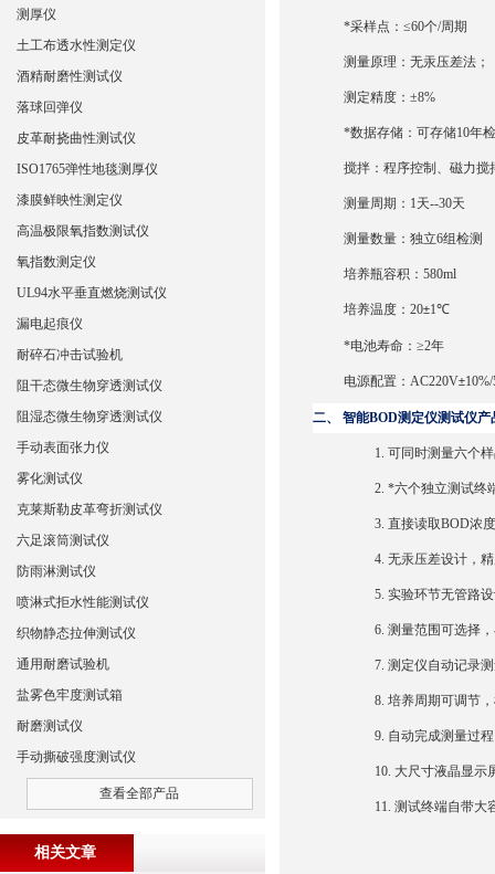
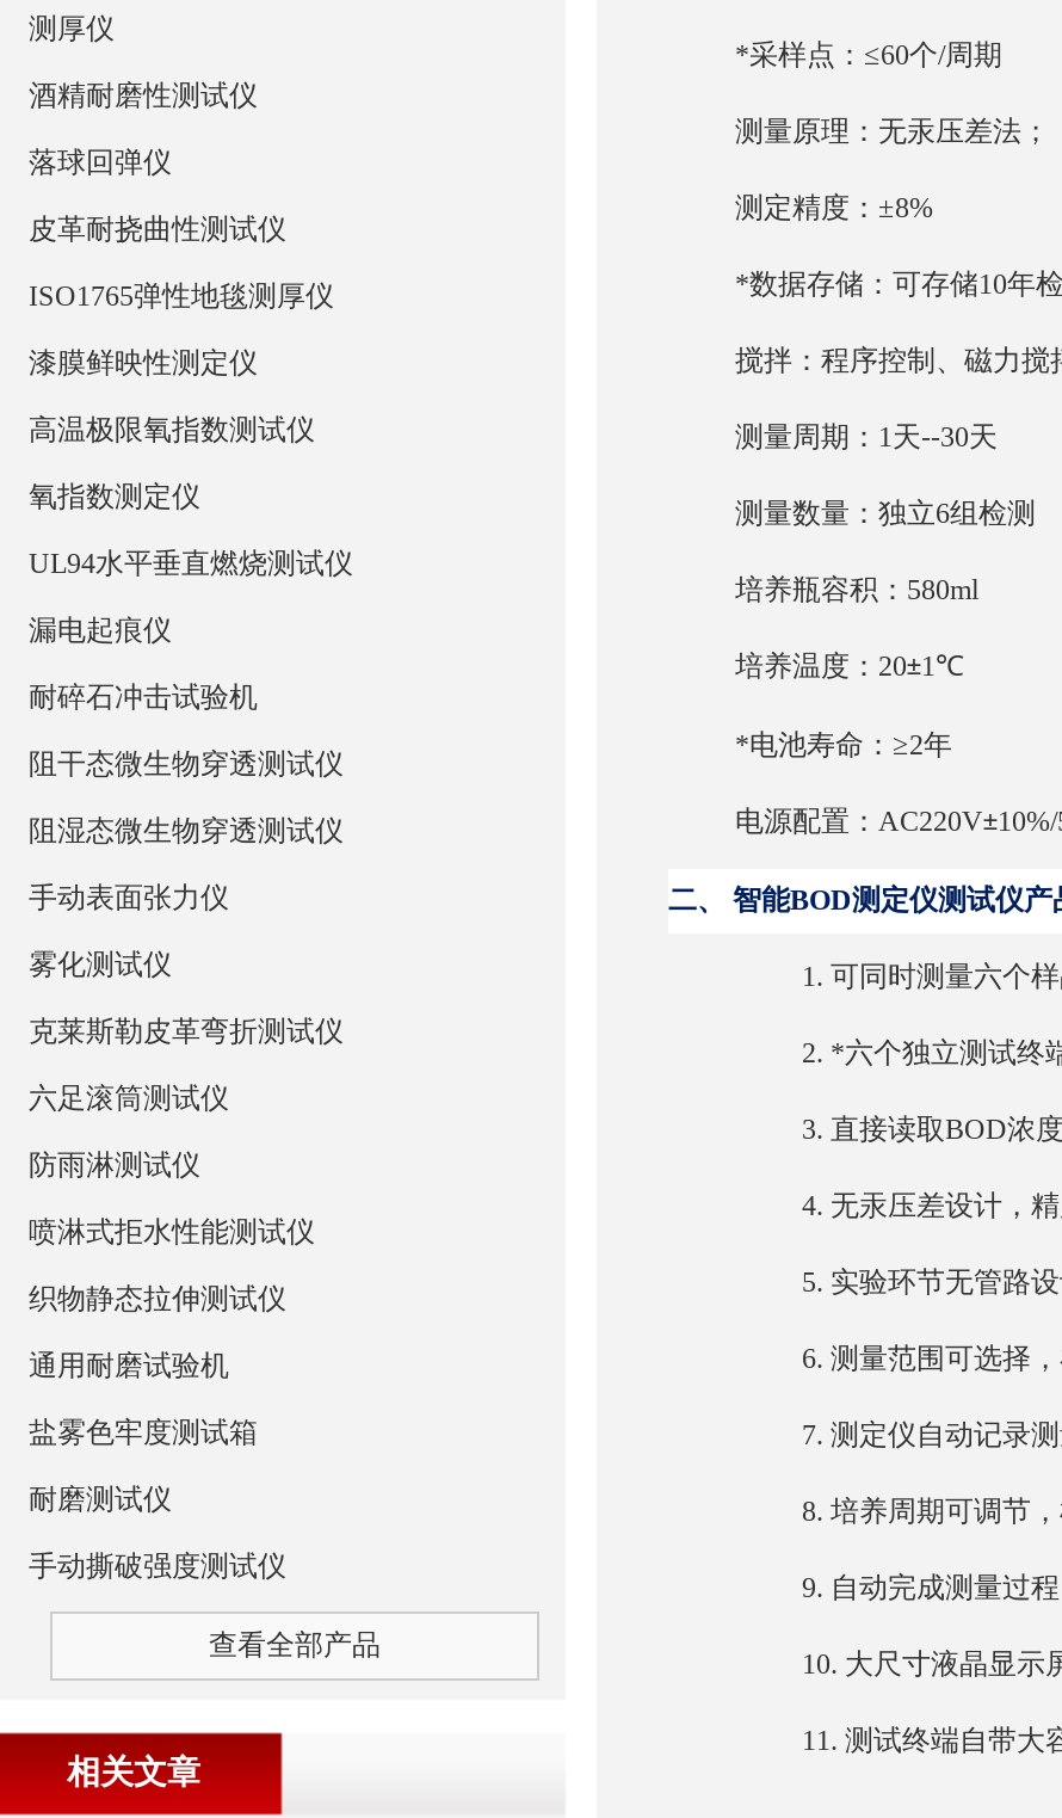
[17,38,136,53] 土工布透水性测定仪 -> none

